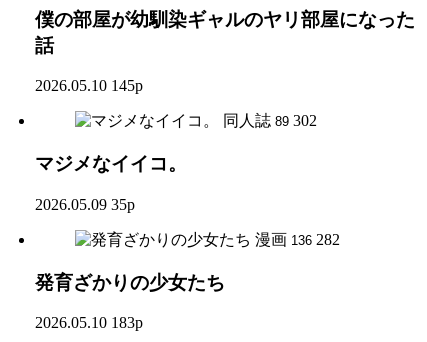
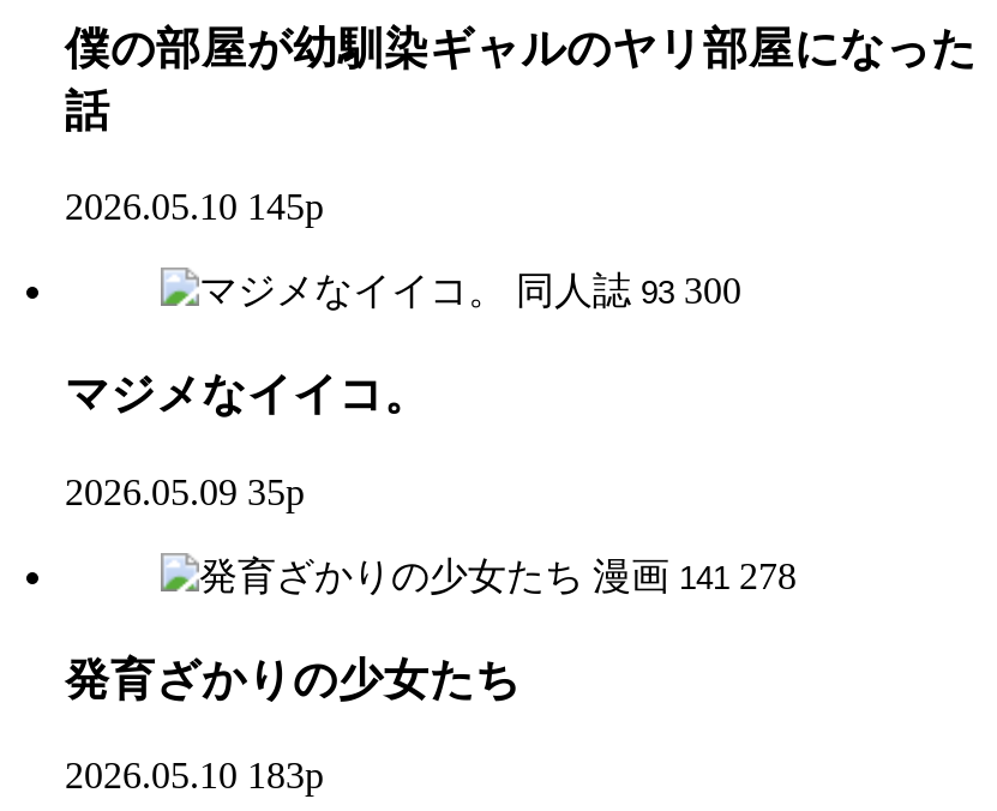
[223,112,317,129] 同人誌 89 302 -> [516,271,741,312] 同人誌 93 300
[255,231,340,248] 漫画 136 282 -> [593,555,797,596] 漫画 141 278

